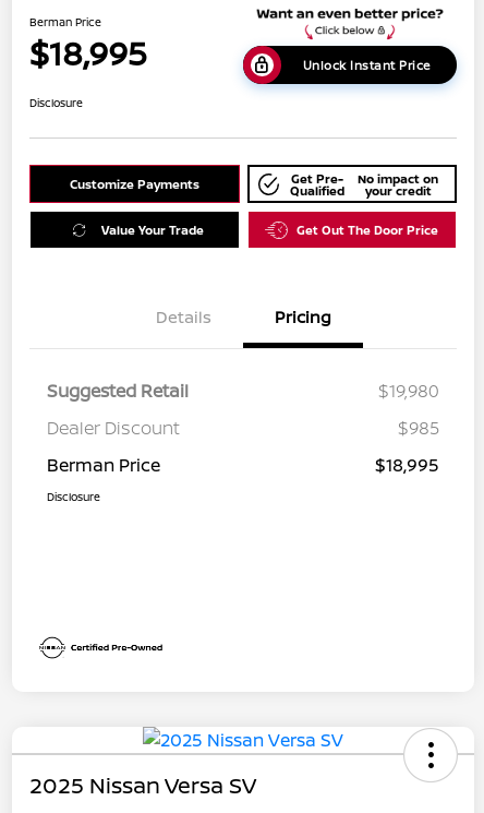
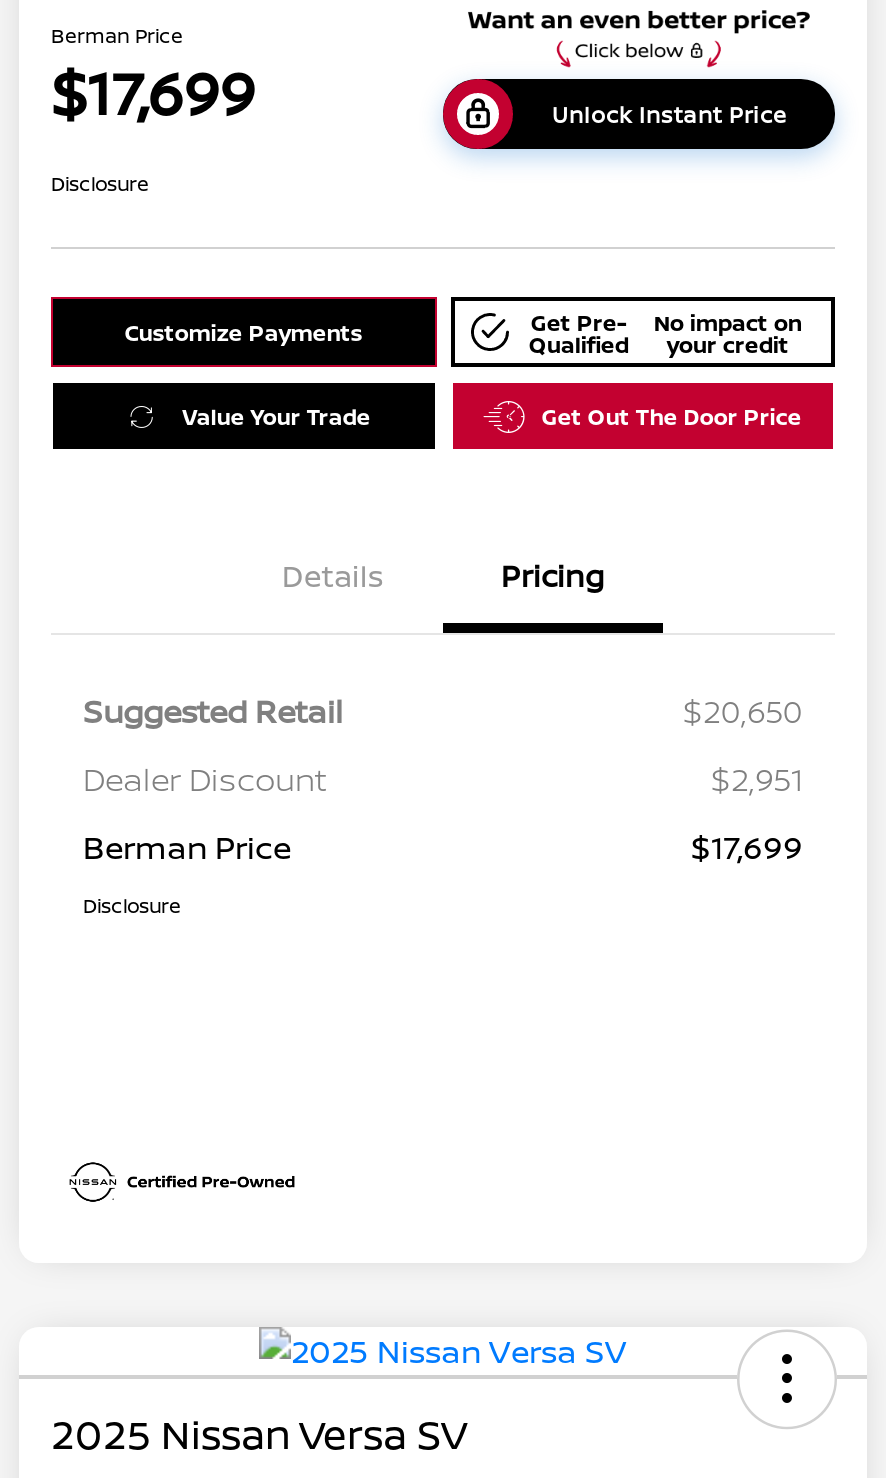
[29,31,147,75] $18,995 -> [51,51,255,133] $17,699
[378,379,439,403] $19,980 -> [683,689,803,733] $20,650
[398,416,439,440] $985 -> [711,757,803,801] $2,951
[375,453,439,477] $18,995 -> [691,825,803,869] $17,699

